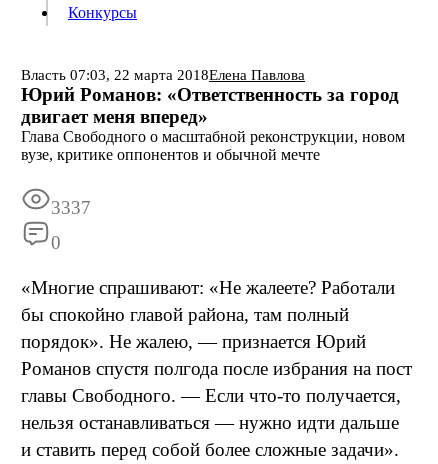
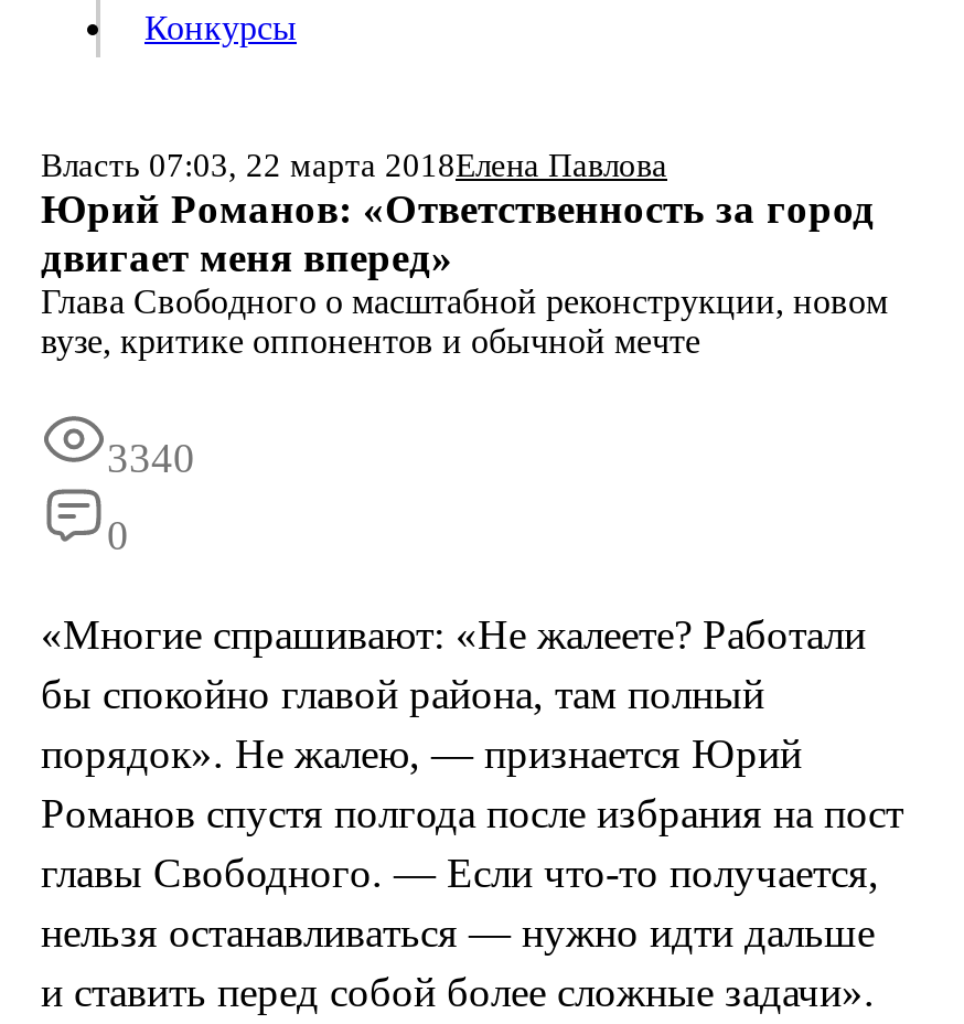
[51,197,91,218] 3337 -> [107,435,195,482] 3340

